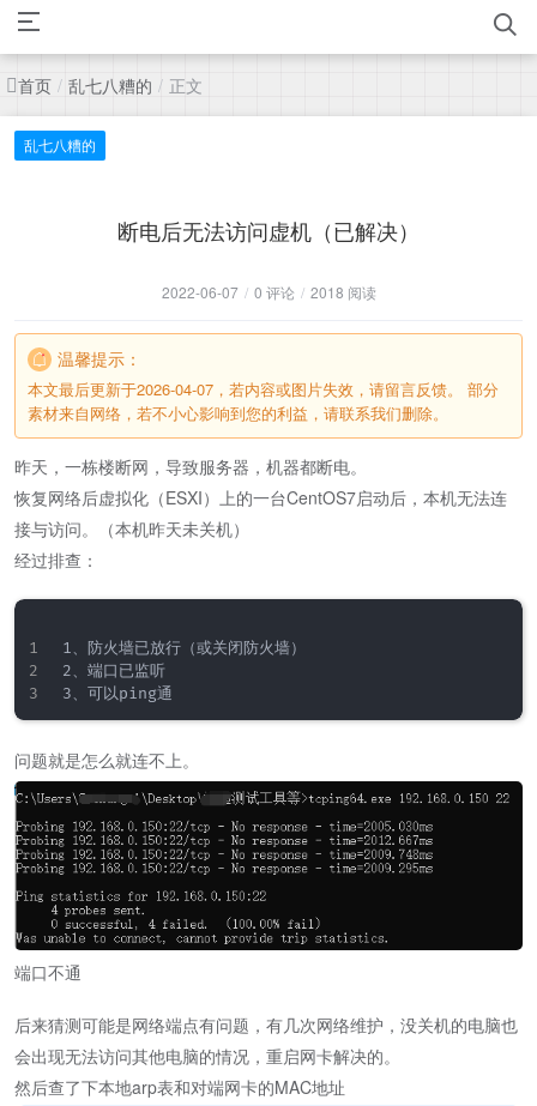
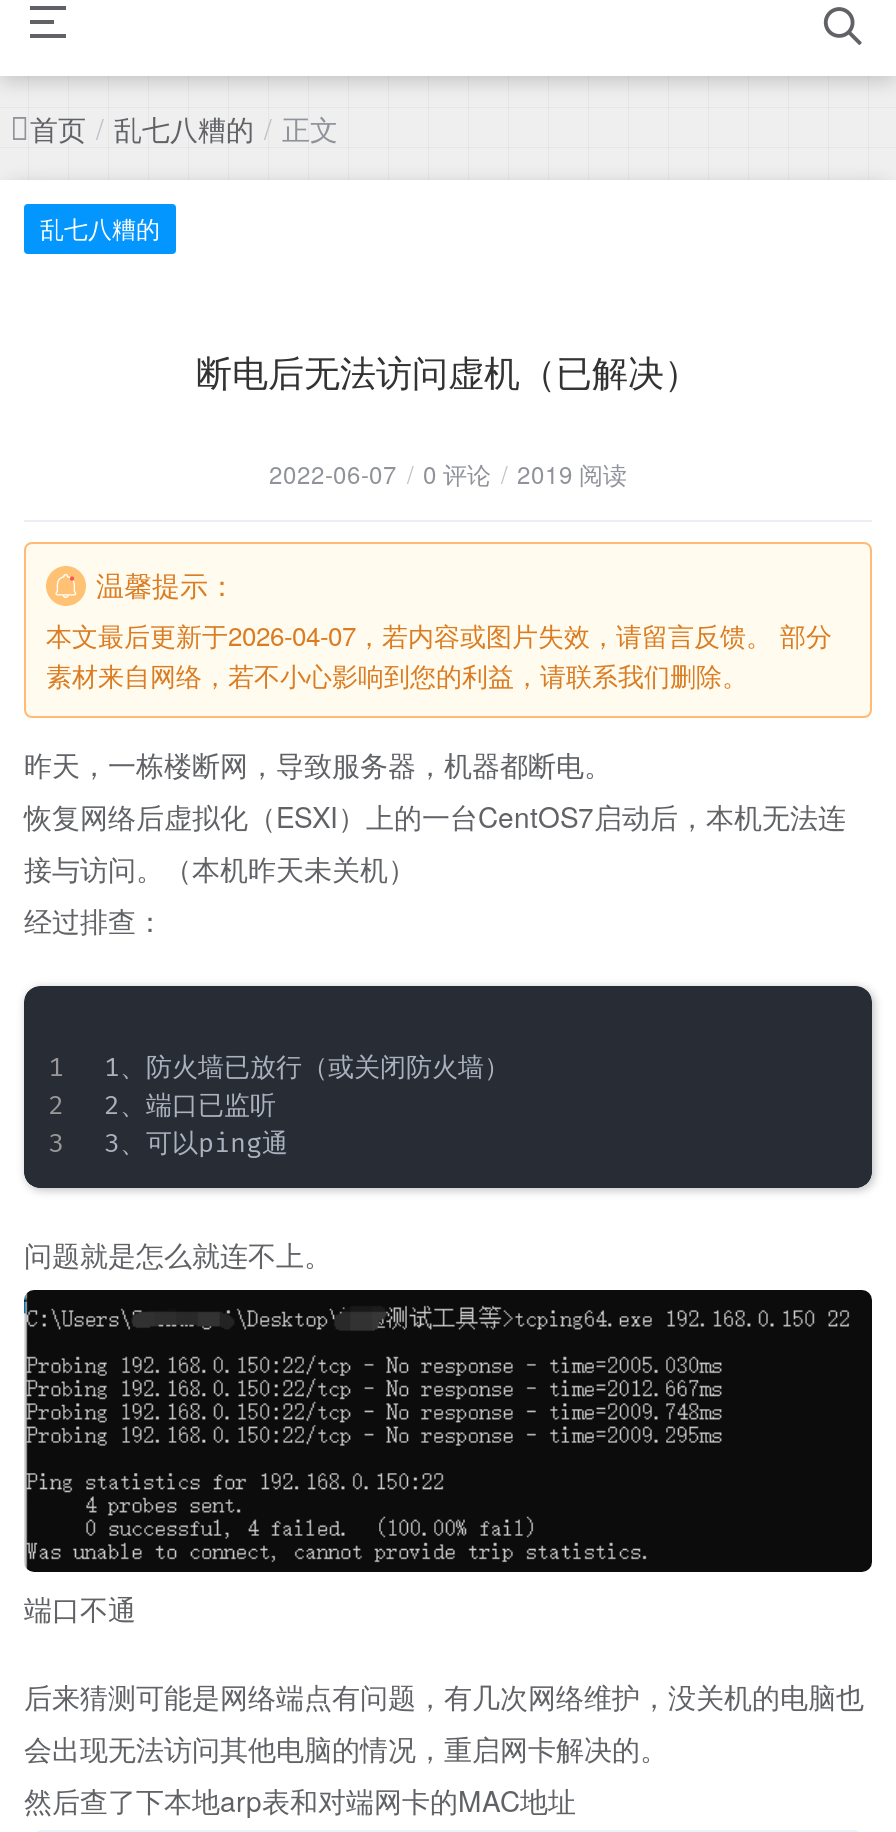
[161,282,376,302] 2022-06-07 / 0 评论 / 2018 阅读 -> [269,456,627,490] 2022-06-07 / 0 评论 / 2019 阅读

